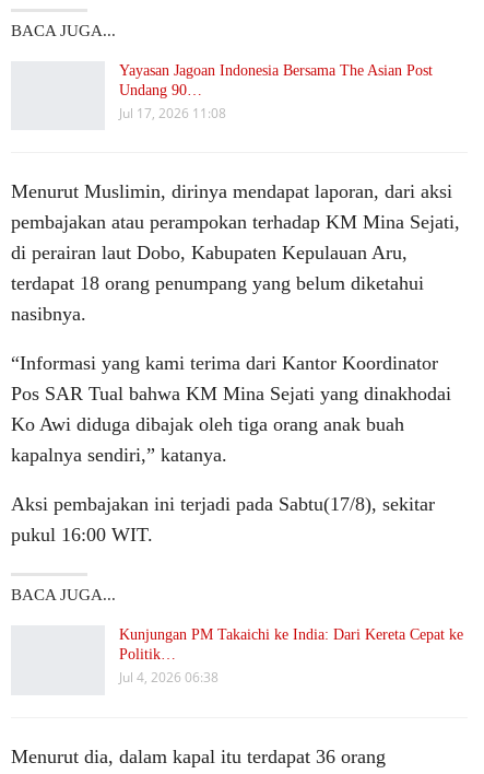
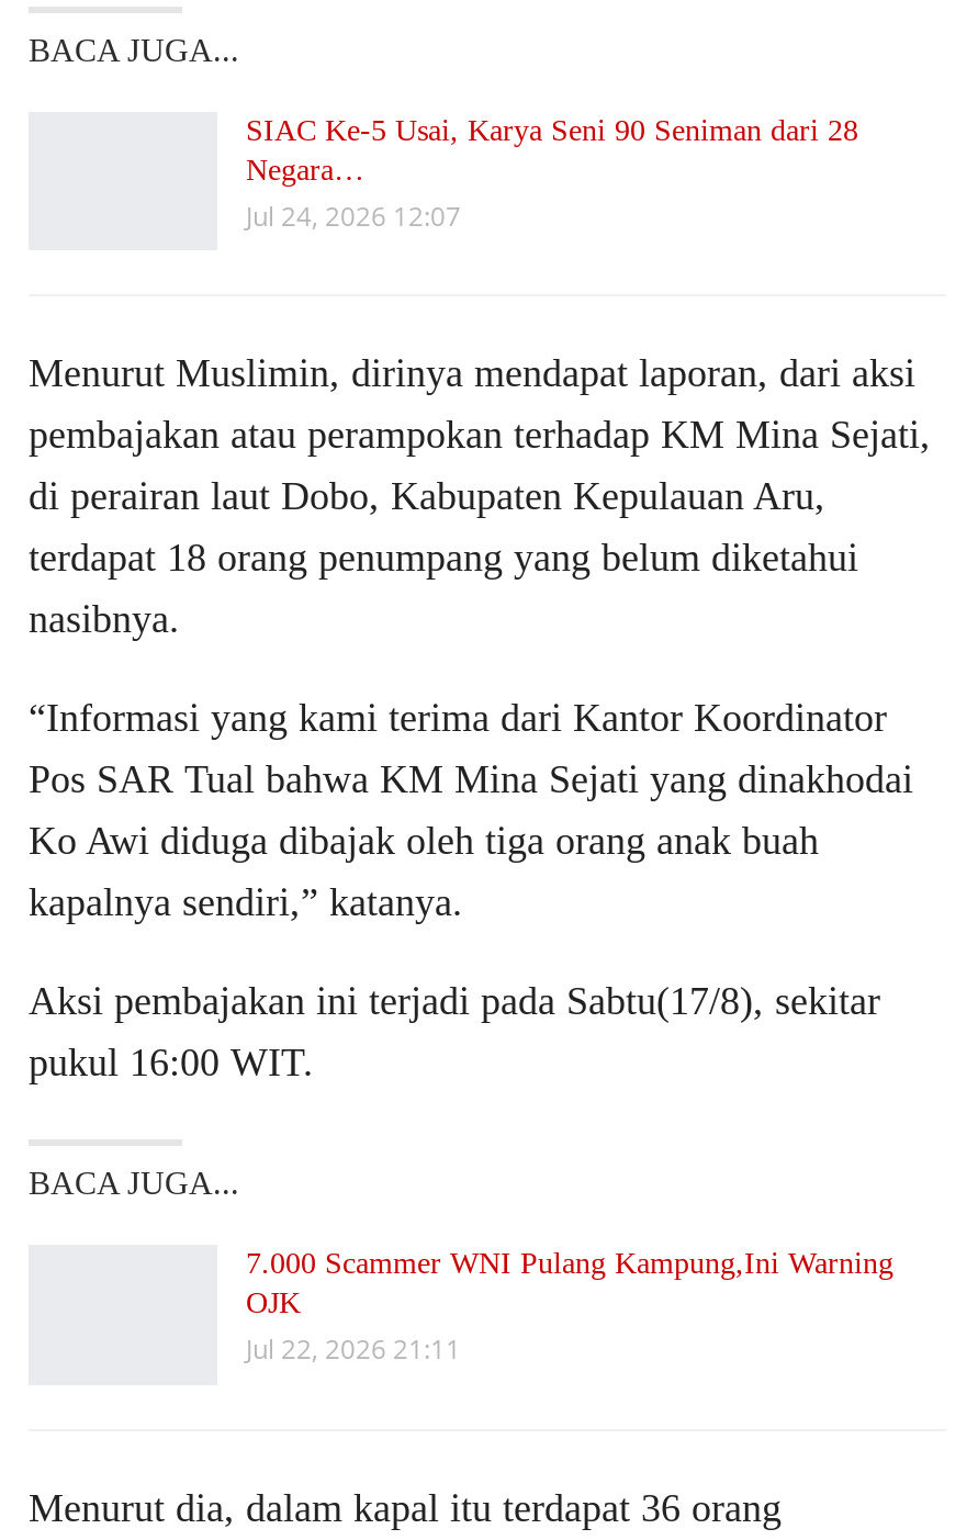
[119,62,433,122] Yayasan Jagoan Indonesia Bersama The Asian Post | Undang 90… | Jul 17, 2026 11:08 -> [246,113,858,234] SIAC Ke-5 Usai, Karya Seni 90 Seniman dari 28 | Negara… | Jul 24, 2026 12:07
[119,627,463,687] Kunjungan PM Takaichi ke India: Dari Kereta Cepat ke | Politik… | Jul 4, 2026 06:38 -> [246,1248,893,1368] 7.000 Scammer WNI Pulang Kampung,Ini Warning | OJK | Jul 22, 2026 21:11

